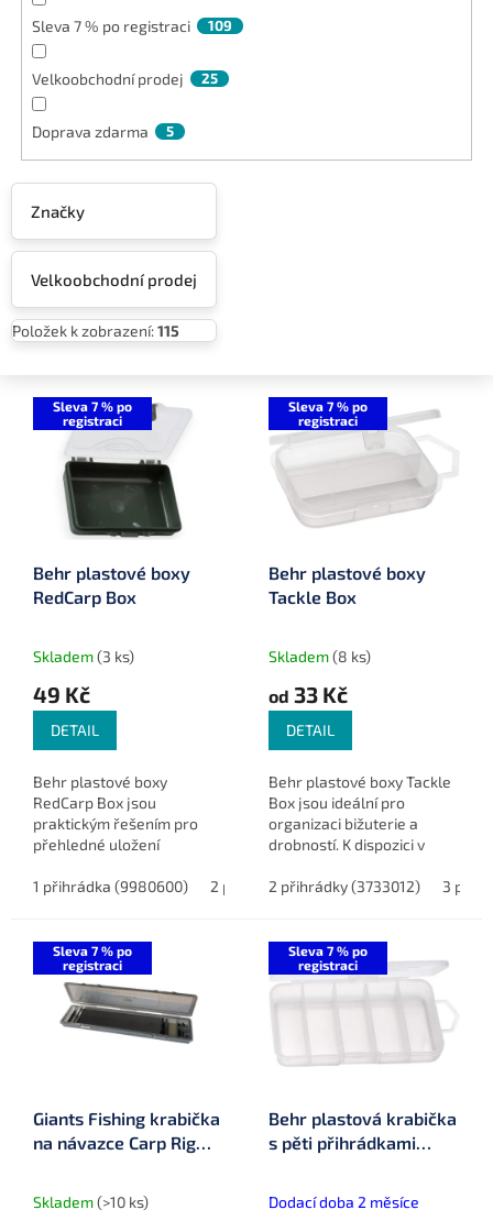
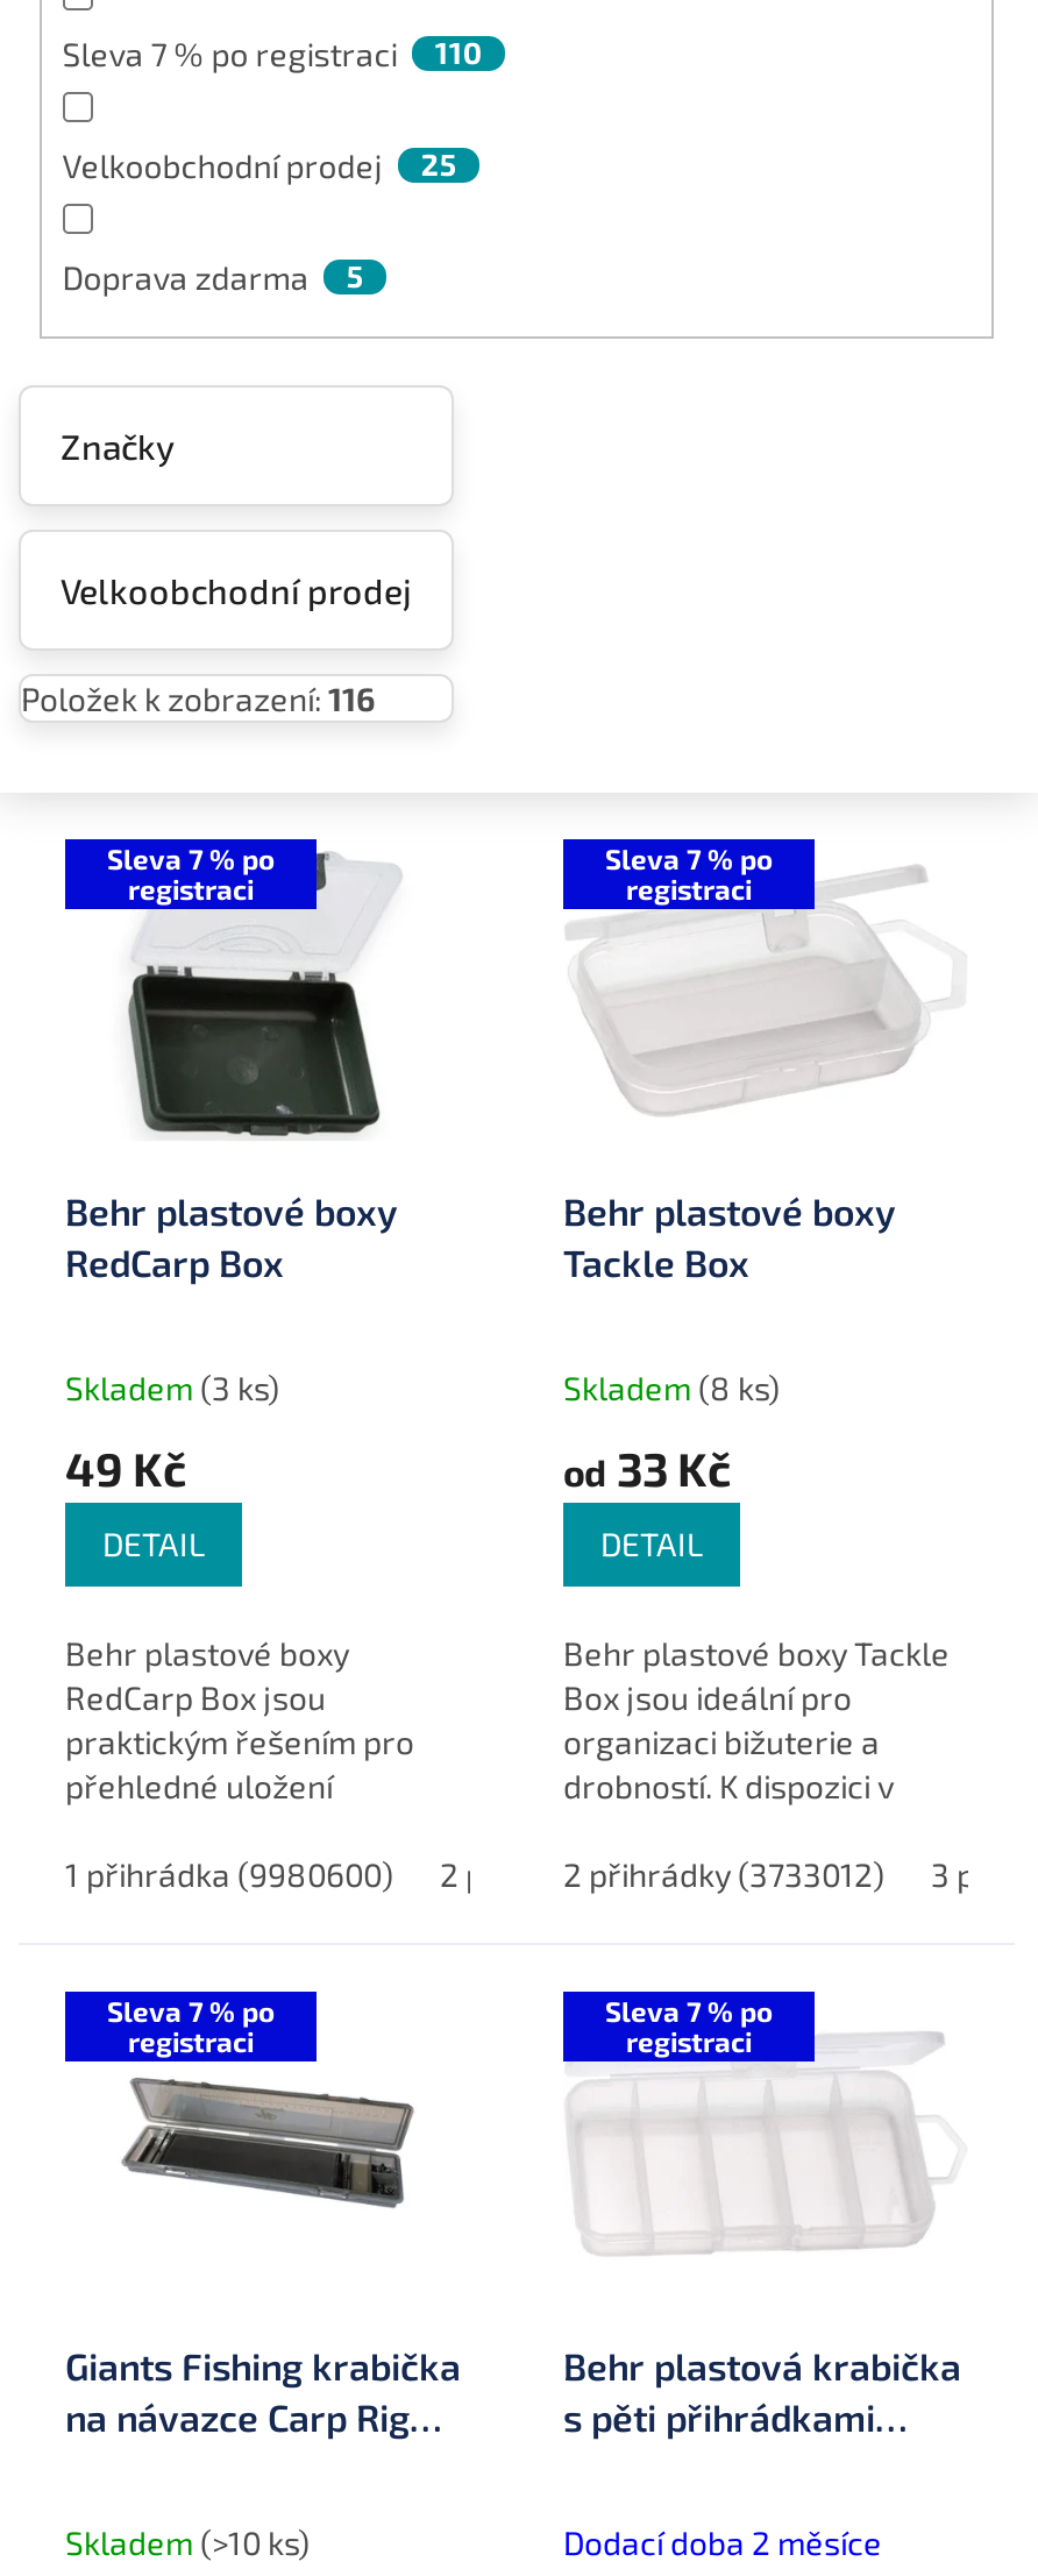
[32,17,232,35] Sleva 7 % po registraci 109 -> [62,34,481,74] Sleva 7 % po registraci 110
[12,321,179,339] Položek k zobrazení: 115 -> [21,678,375,717] Položek k zobrazení: 116

